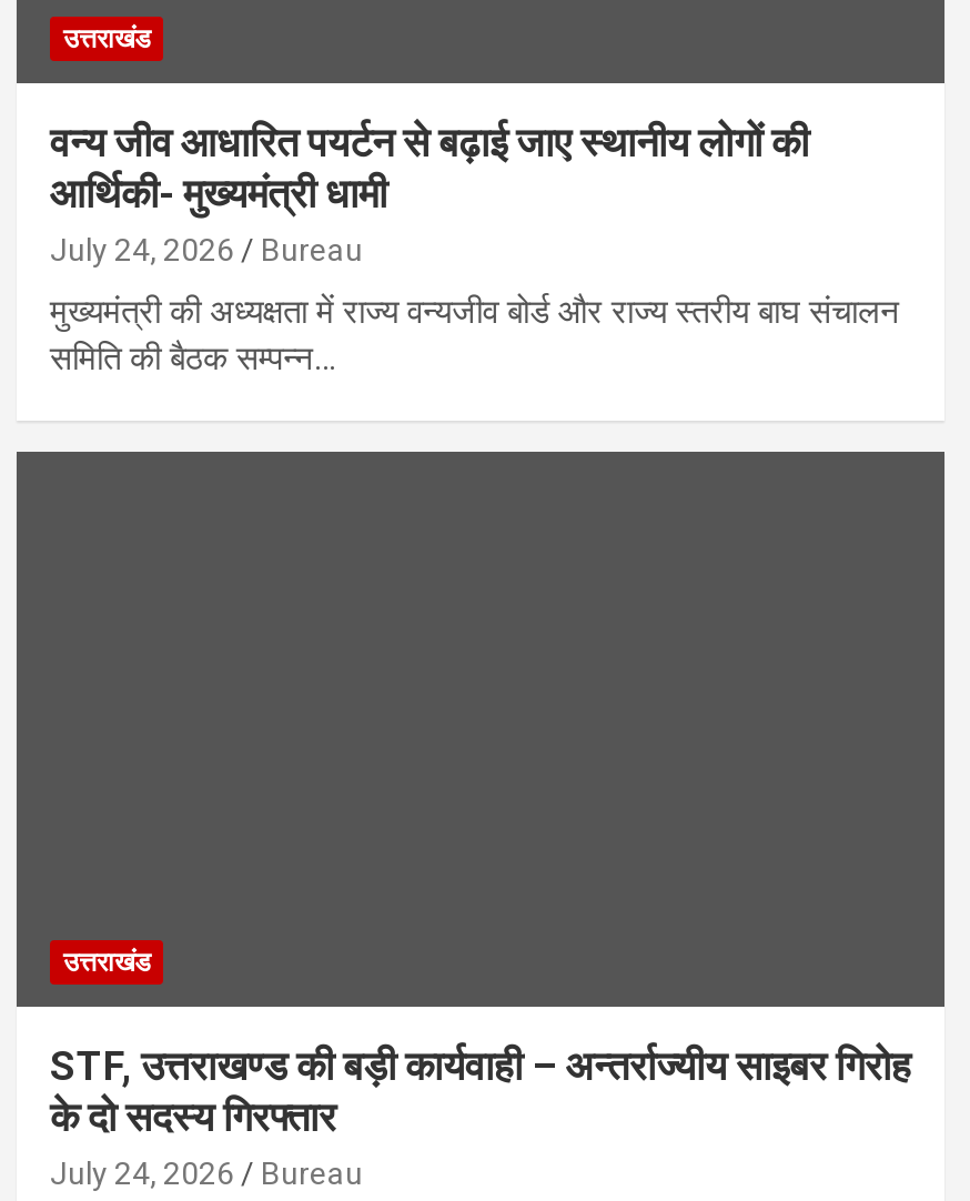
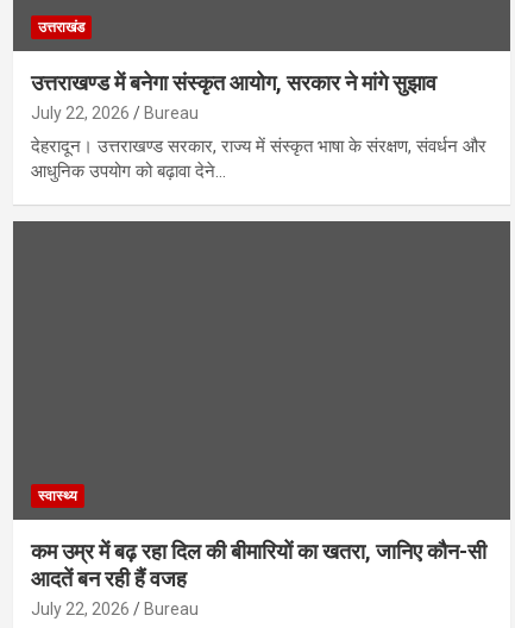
[50,117,809,266] वन्य जीव आधारित पयर्टन से बढ़ाई जाए स्थानीय लोगों की | आर्थिकी- मुख्यमंत्री धामी | July 24, 2026 -> [31,70,437,123] उत्तराखण्ड में बनेगा संस्कृत आयोग, सरकार ने मांगे सुझाव | July 22, 2026
[50,290,900,377] मुख्यमंत्री की अध्यक्षता में राज्य वन्यजीव बोर्ड और राज्य स्तरीय बाघ संचालन | समिति की बैठक सम्पन्न… -> [31,136,486,182] देहरादून। उत्तराखण्ड सरकार, राज्य में संस्कृत भाषा के संरक्षण, संवर्धन और | आधुनिक उपयोग को बढ़ावा देने…
[63,947,150,978] उत्तराखंड -> [38,488,77,504] स्वास्थ्य
[50,1042,911,1191] STF, उत्तराखण्ड की बड़ी कार्यवाही – अन्तर्राज्यीय साइबर गिरोह | के दो सदस्य गिरफ्तार | July 24, 2026 -> [31,539,486,618] कम उम्र में बढ़ रहा दिल की बीमारियों का खतरा, जानिए कौन-सी | आदतें बन रही हैं वजह | July 22, 2026

